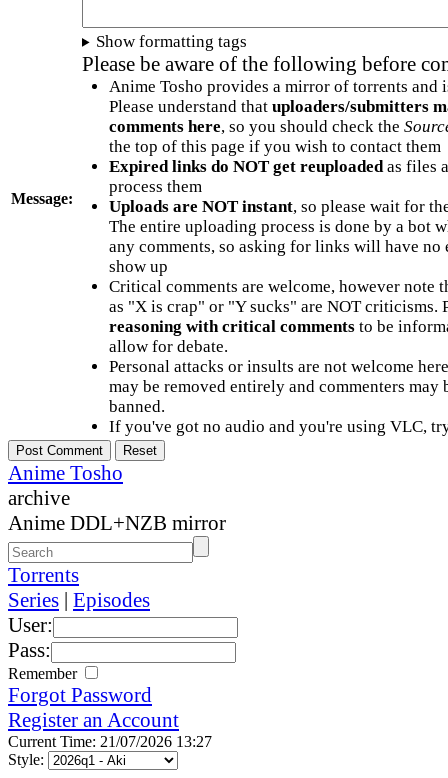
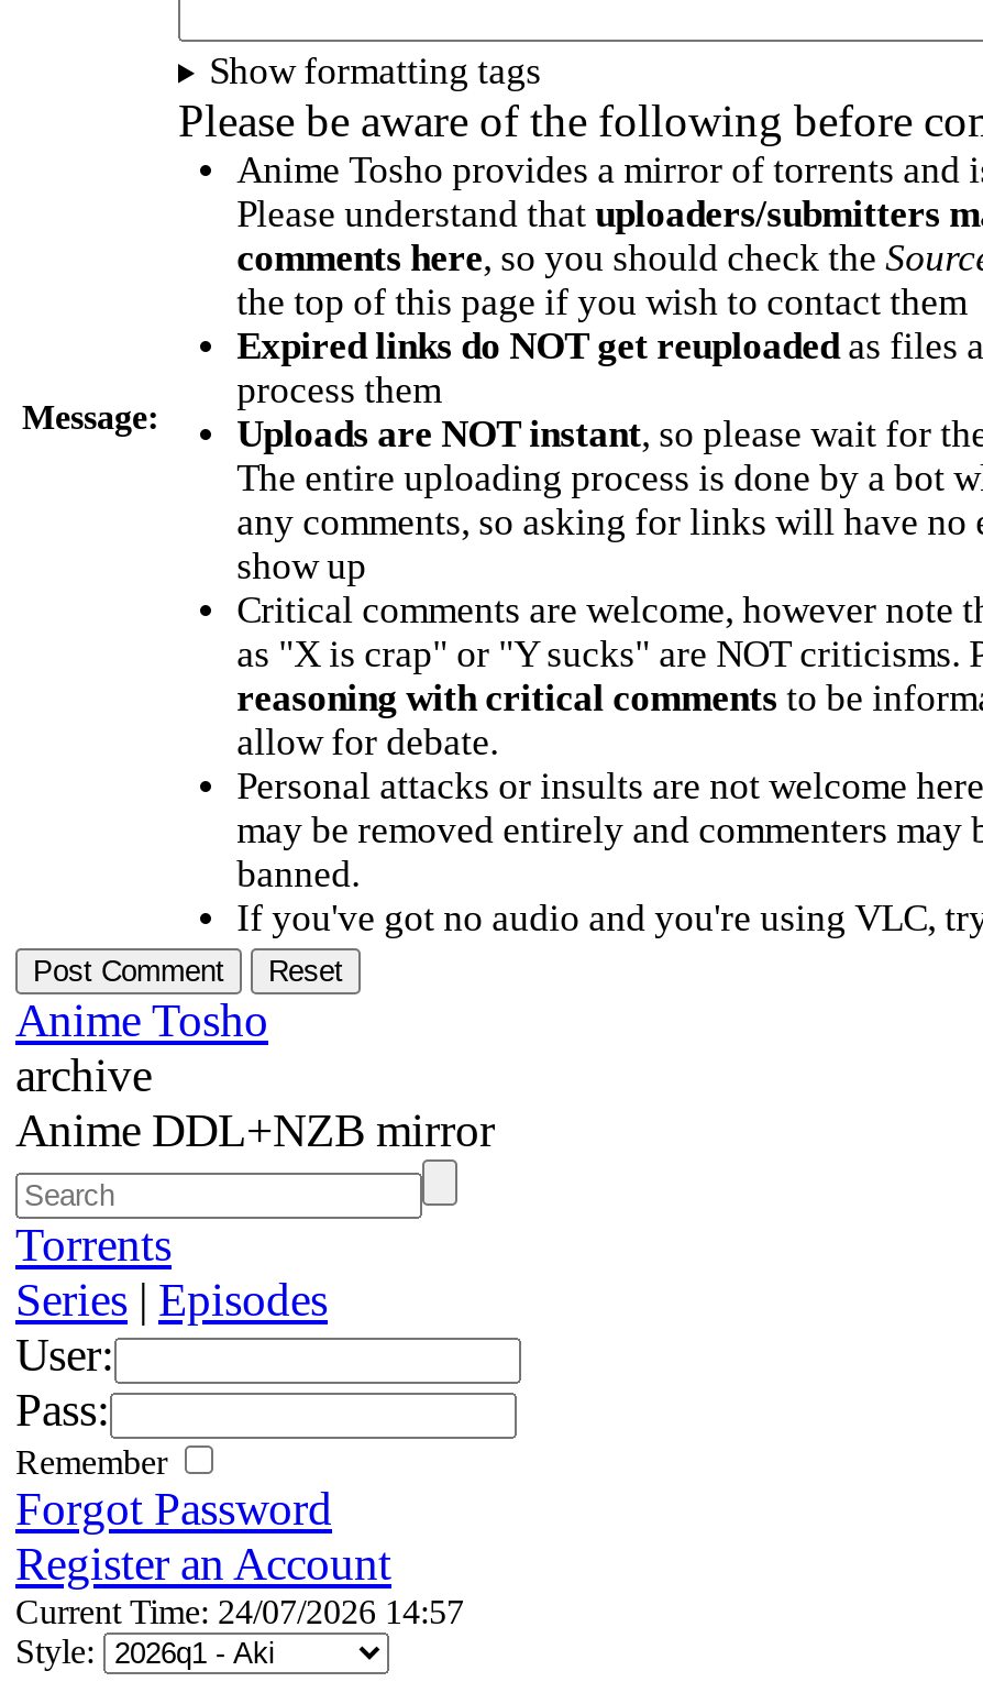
[8,733,212,750] Current Time: 21/07/2026 13:27 -> [15,1592,464,1630] Current Time: 24/07/2026 14:57

